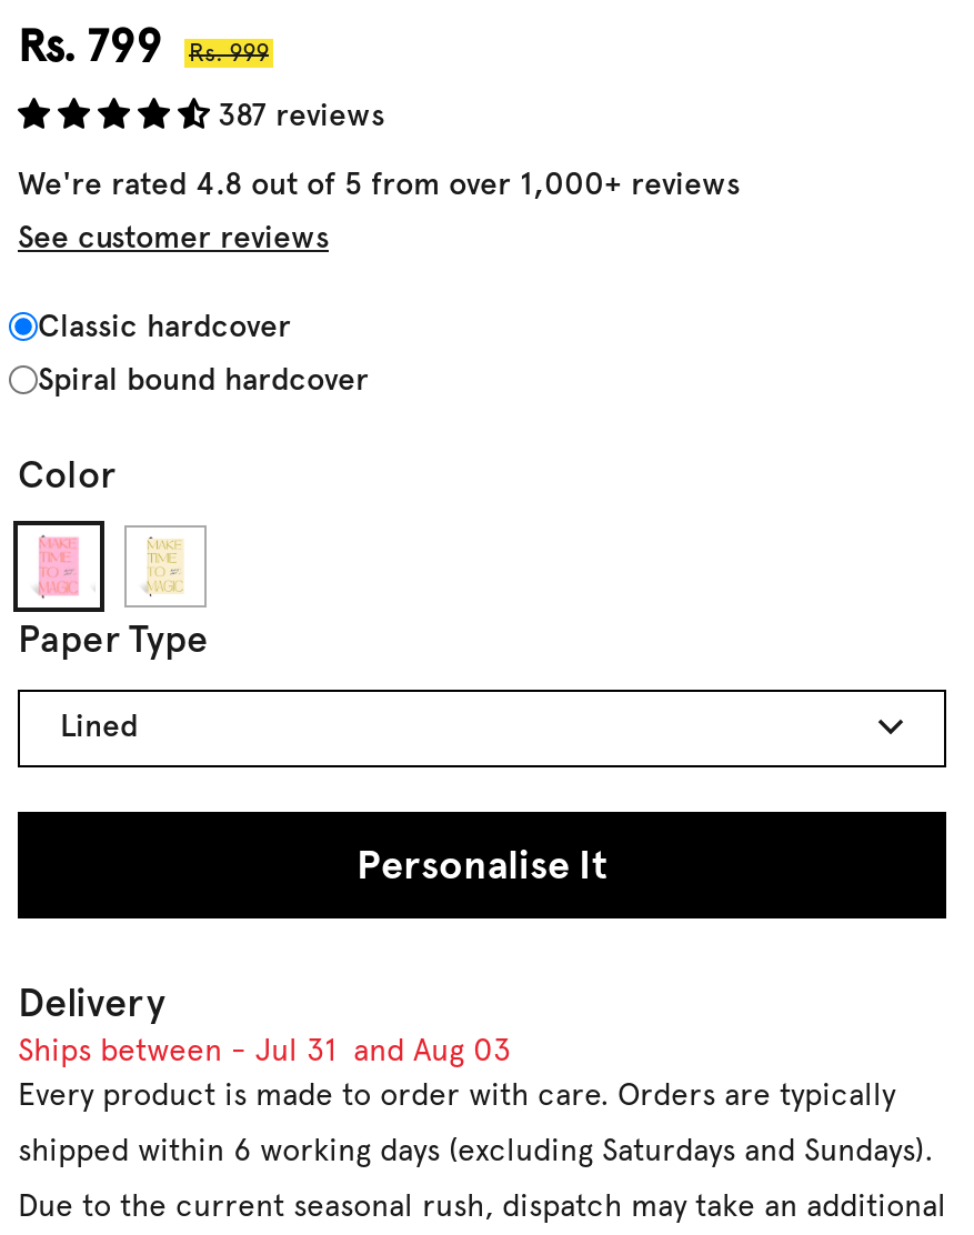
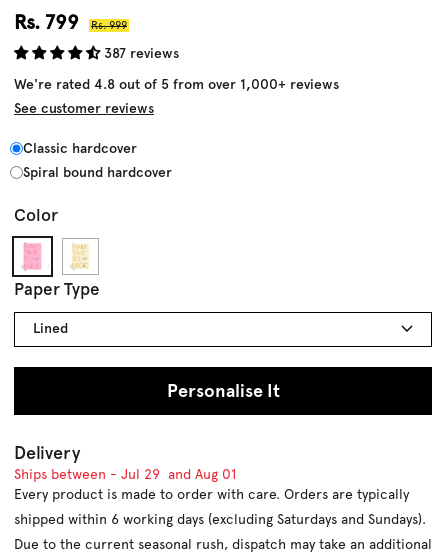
[18,1032,511,1067] Ships between - Jul 31 and Aug 03 -> [14,466,236,482] Ships between - Jul 29 and Aug 01

